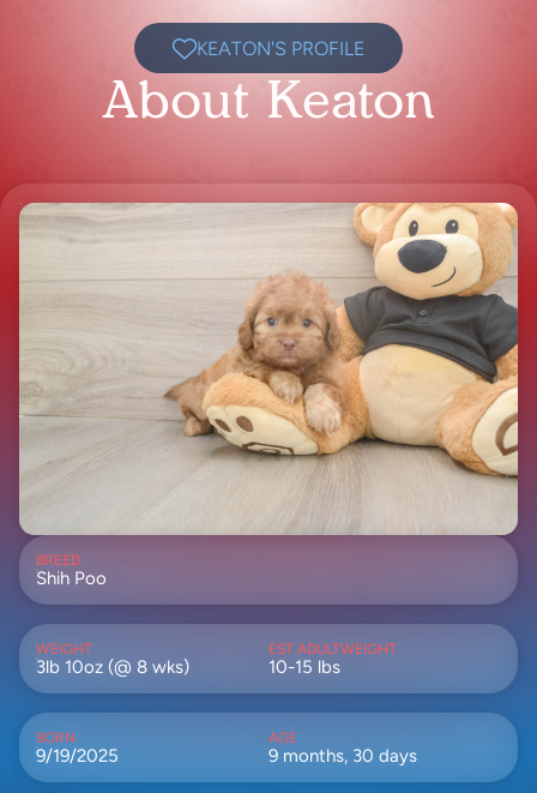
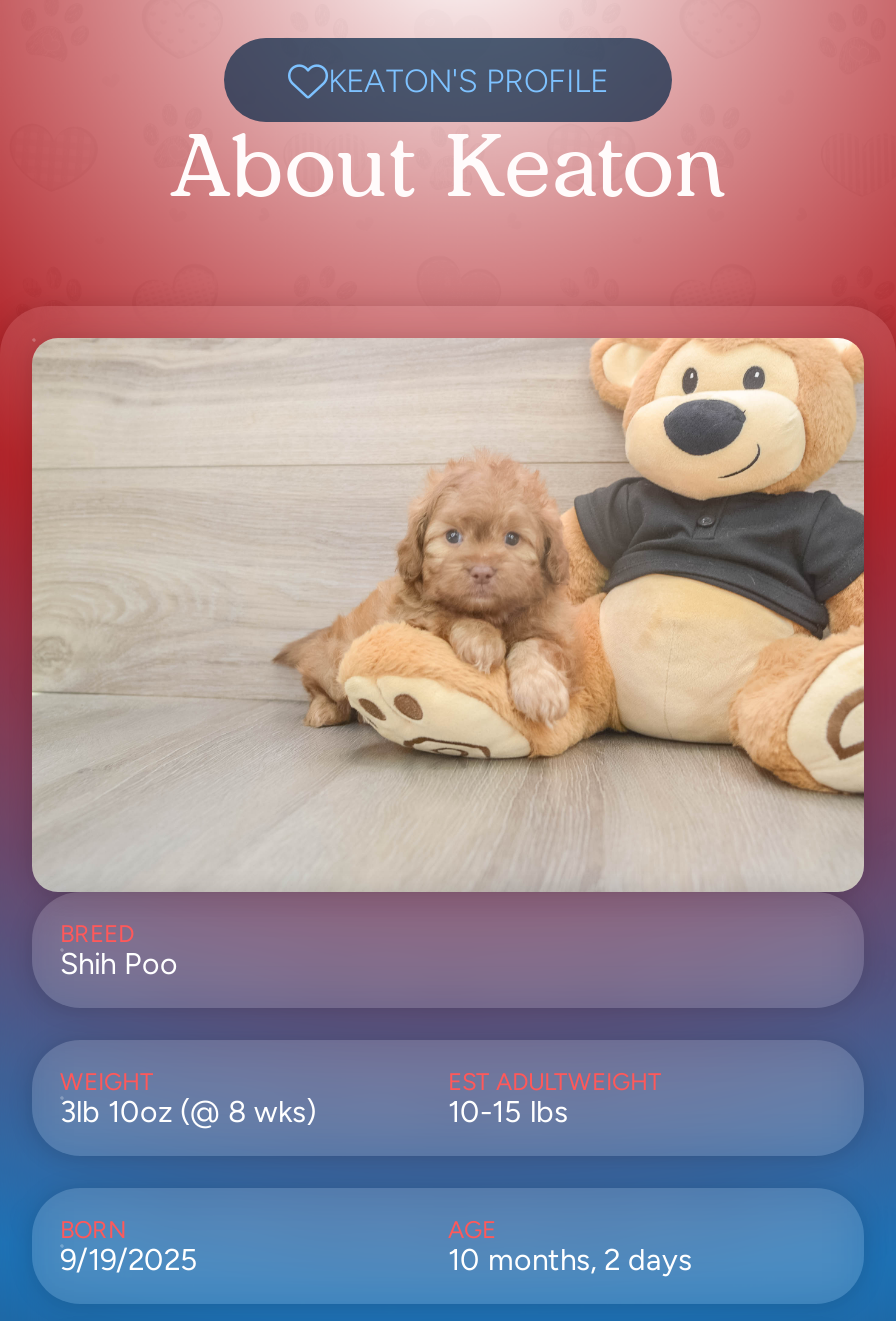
[268,745,417,767] 9 months, 30 days -> [448,1243,692,1279] 10 months, 2 days

